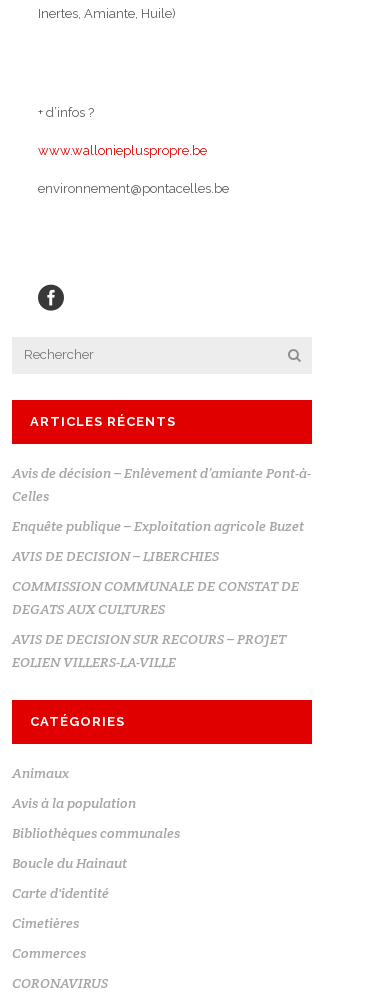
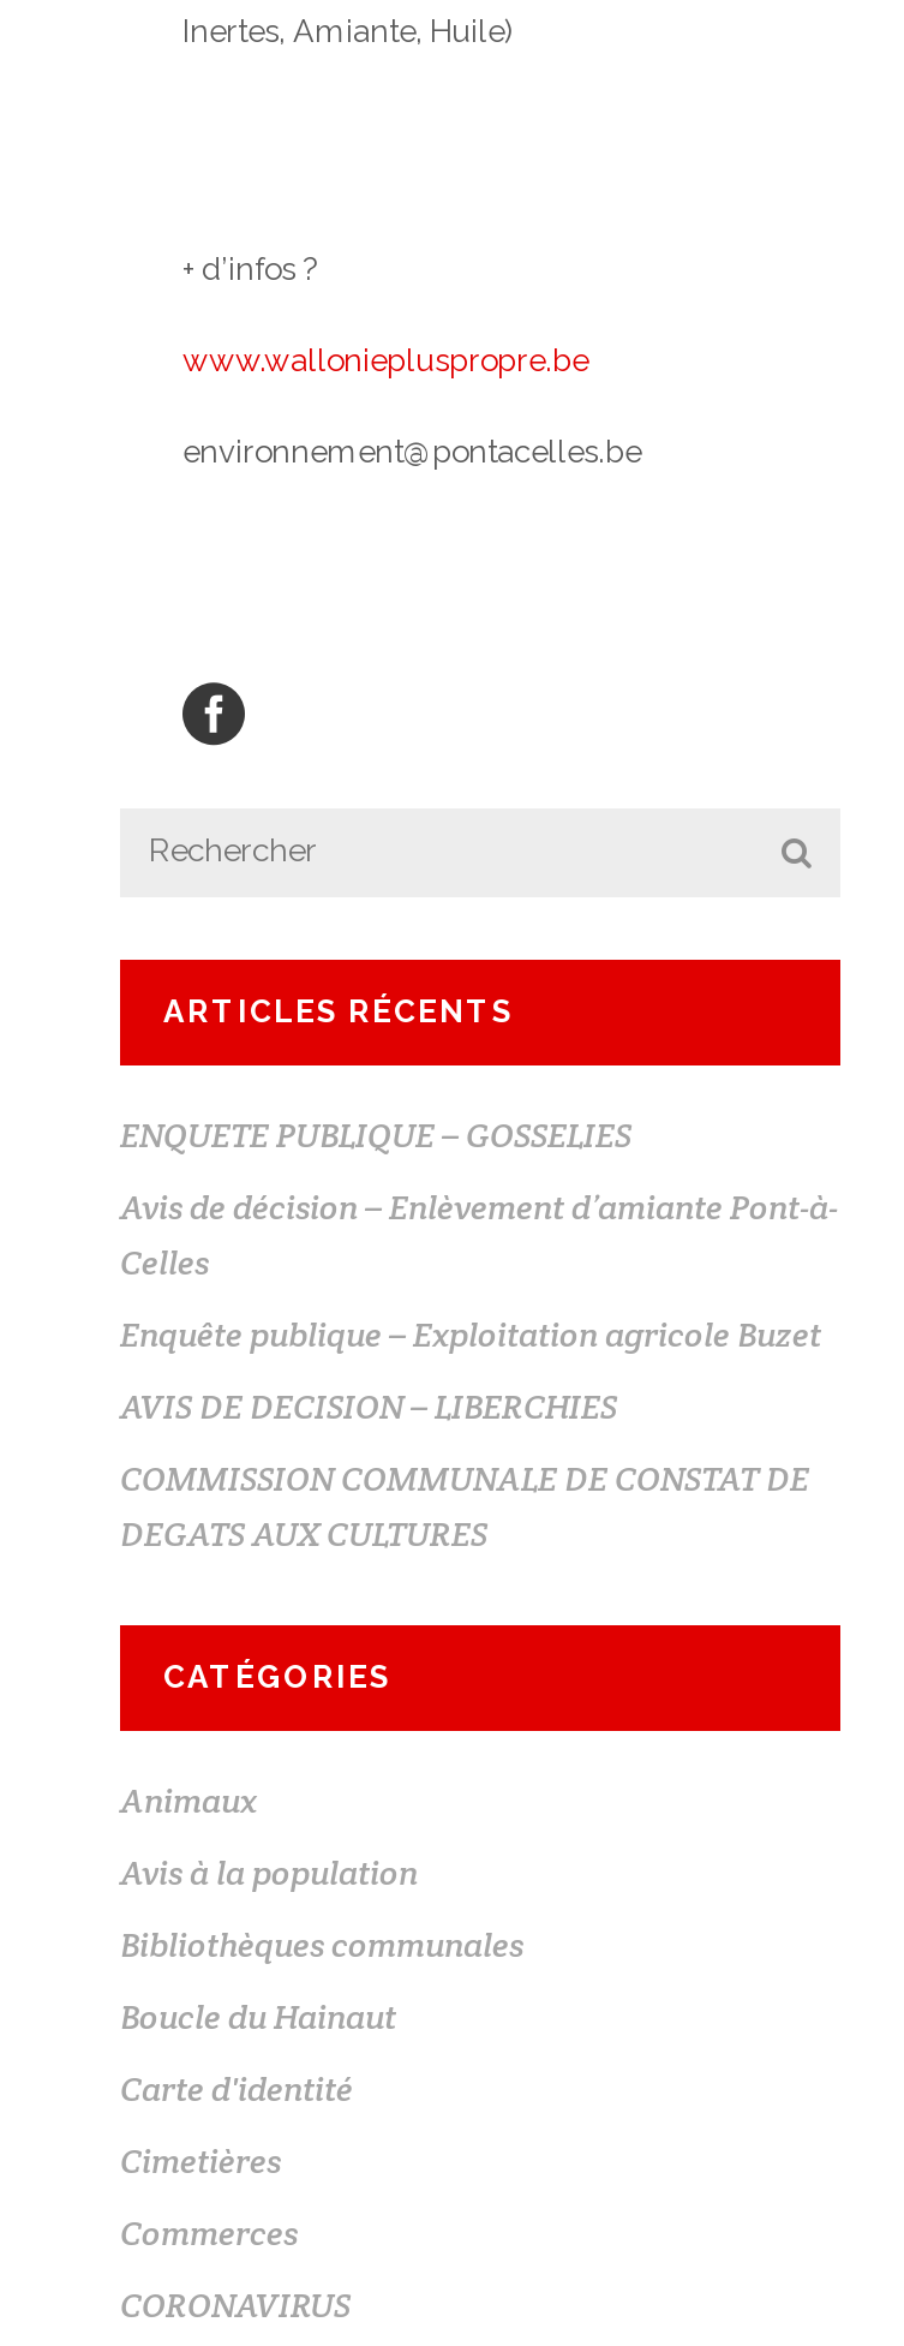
none -> [120,1114,631,1157] ENQUETE PUBLIQUE – GOSSELIES
moved [12,464,311,618] -> [120,1186,838,1556]: Avis de décision – Enlèvement d’amiante Pont-à- | Celles | Enquête publique – Exploitation agricole Buzet | AVIS DE DECISION – LIBERCHIES | COMMISSION COMMUNALE DE CONSTAT DE | DEGATS AUX CULTURES
[12,630,286,671] AVIS DE DECISION SUR RECOURS – PROJET | EOLIEN VILLERS-LA-VILLE -> none

